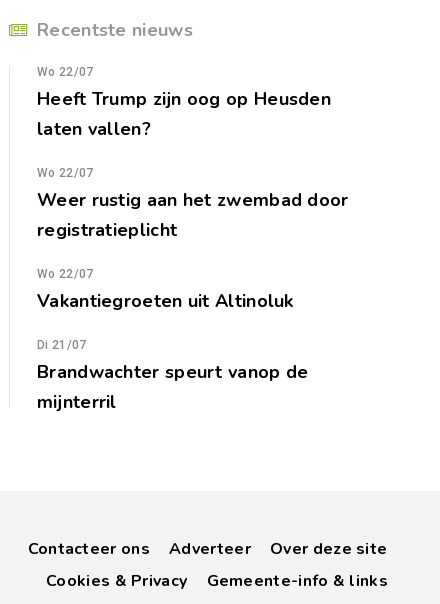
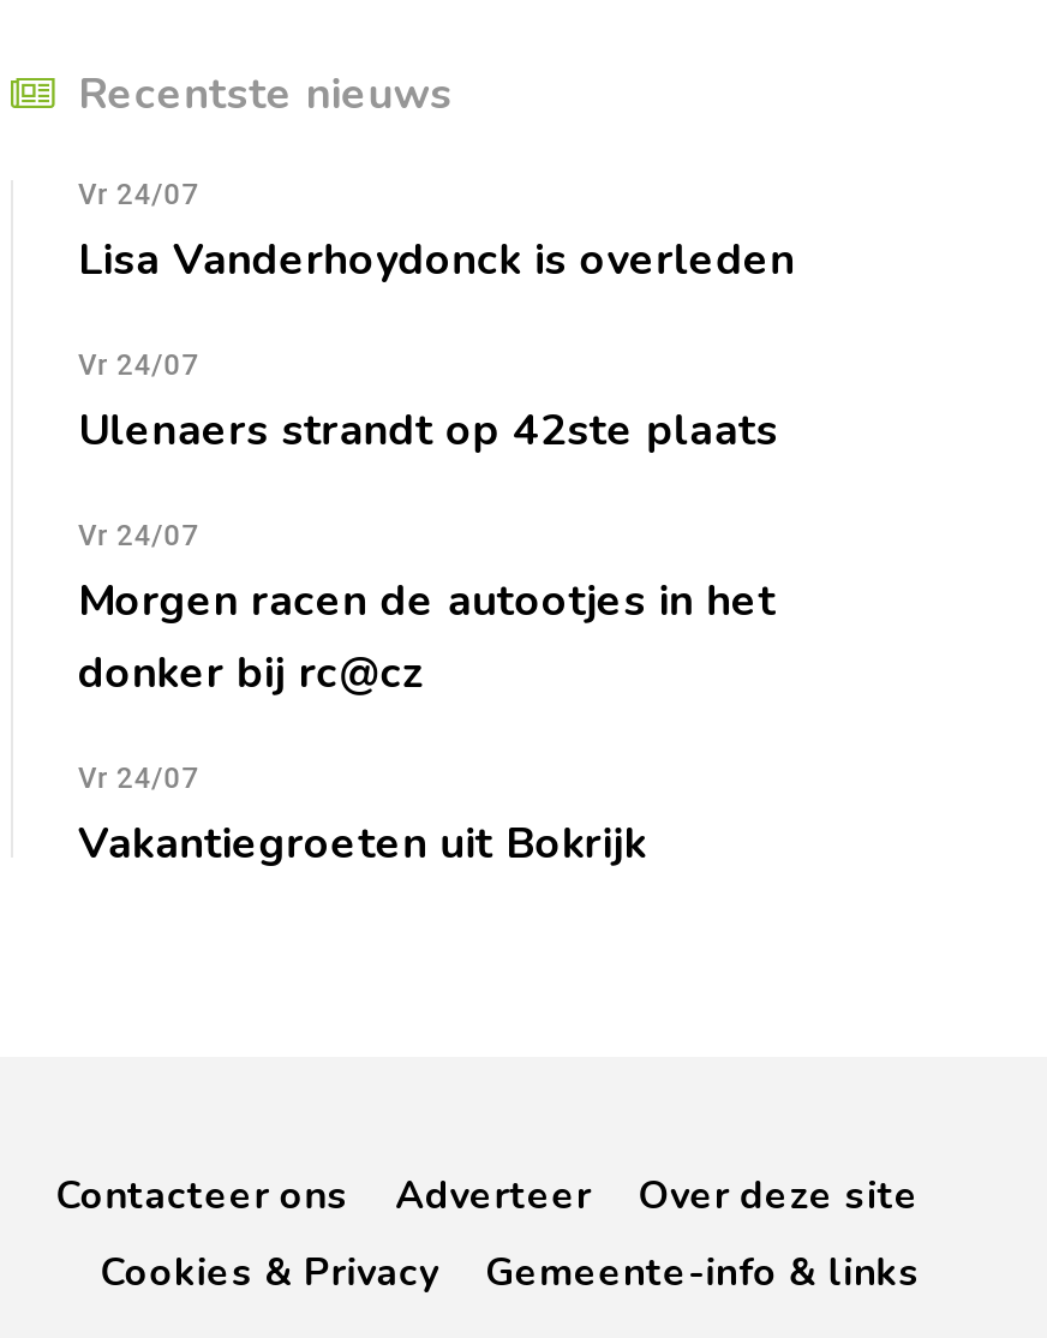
[37,65,331,141] Wo 22/07 | Heeft Trump zijn oog op Heusden | laten vallen? -> [78,178,795,288] Vr 24/07 | Lisa Vanderhoydonck is overleden
[37,166,349,242] Wo 22/07 | Weer rustig aan het zwembad door | registratieplicht -> [78,348,778,459] Vr 24/07 | Ulenaers strandt op 42ste plaats
[37,267,294,313] Wo 22/07 | Vakantiegroeten uit Altinoluk -> [78,519,776,701] Vr 24/07 | Morgen racen de autootjes in het | donker bij rc@cz
[37,338,308,414] Di 21/07 | Brandwachter speurt vanop de | mijnterril -> [78,761,647,872] Vr 24/07 | Vakantiegroeten uit Bokrijk

